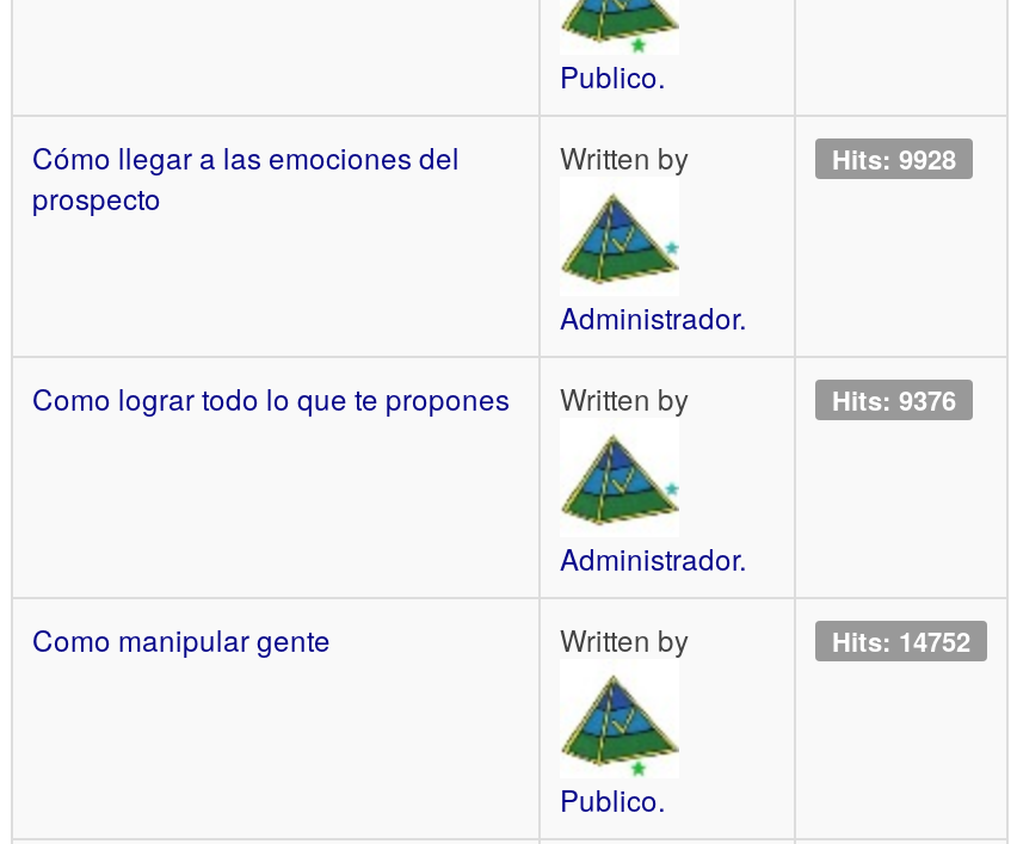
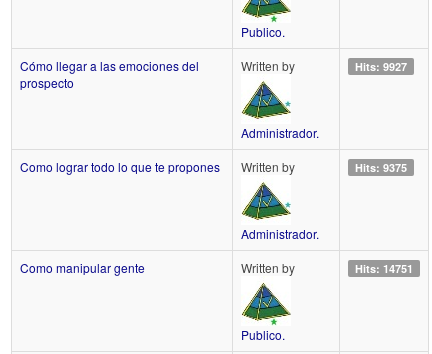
[832,140,956,176] Hits: 9928 -> [355,59,407,74] Hits: 9927
[832,381,956,417] Hits: 9376 -> [355,160,407,175] Hits: 9375
[832,622,970,658] Hits: 14752 -> [355,261,413,276] Hits: 14751

